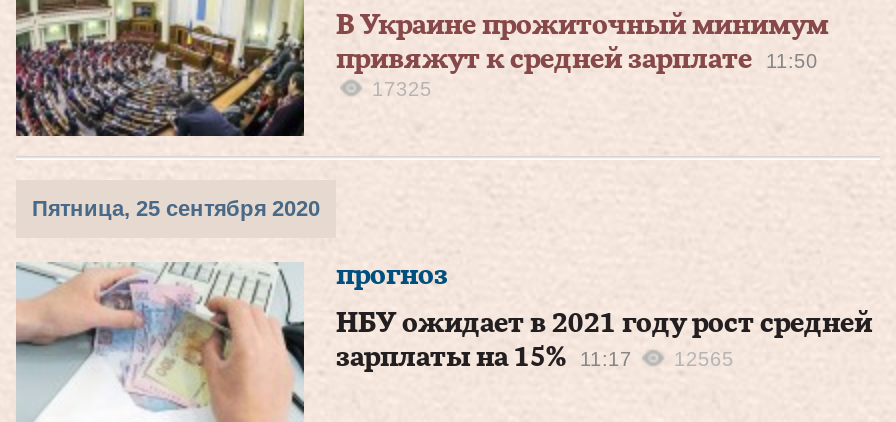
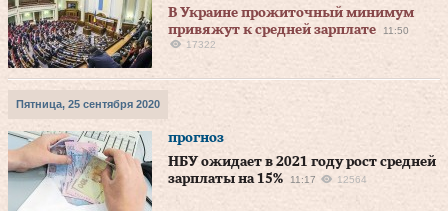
[372,78,432,100] 17325 -> [186,39,216,50] 17322
[674,348,734,370] 12565 -> [337,174,367,185] 12564

